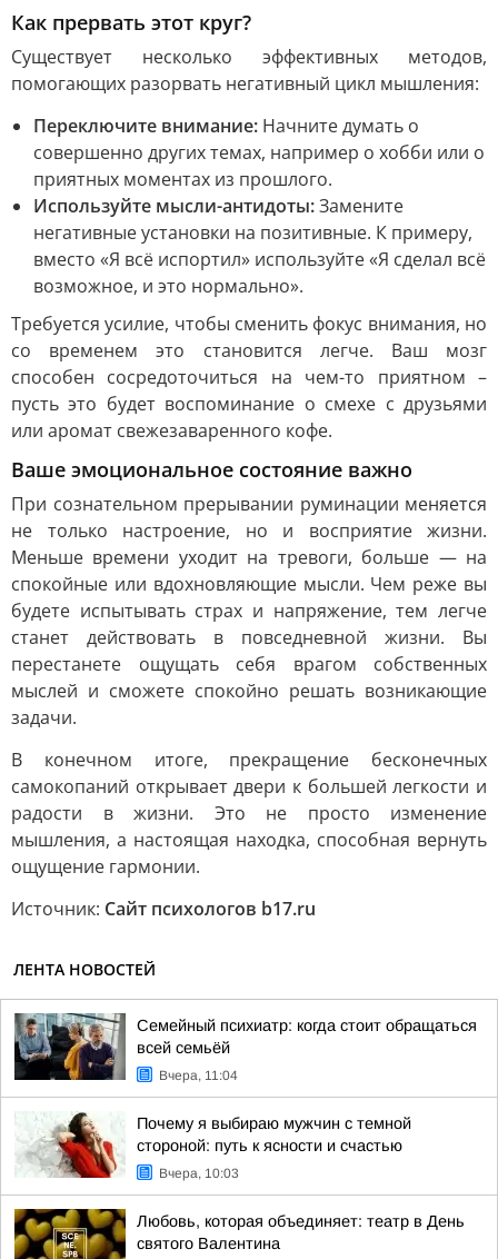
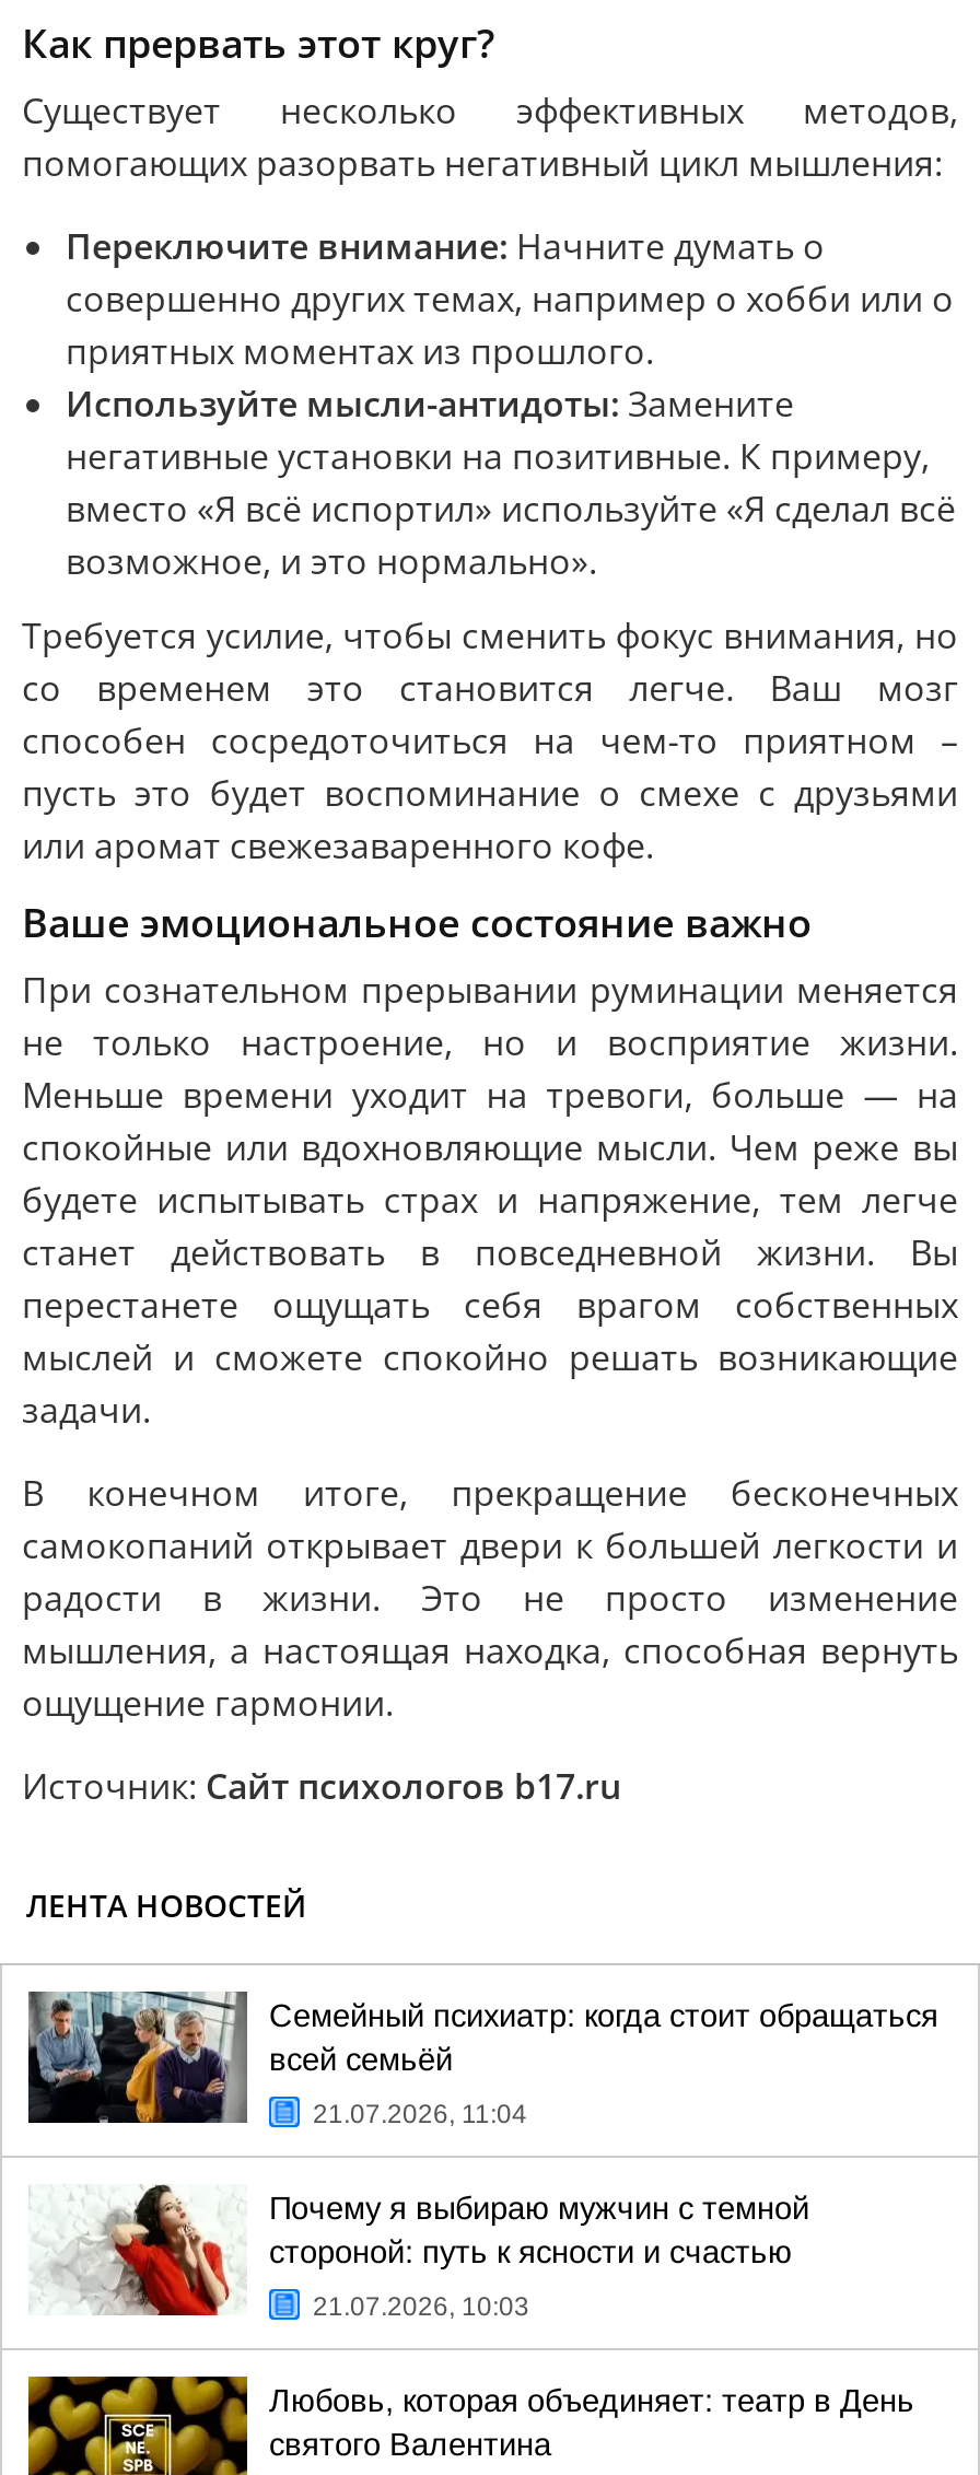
[159,1068,238,1083] Вчера, 11:04 -> [313,2099,527,2129] 21.07.2026, 11:04
[159,1166,239,1181] Вчера, 10:03 -> [313,2291,529,2322] 21.07.2026, 10:03

